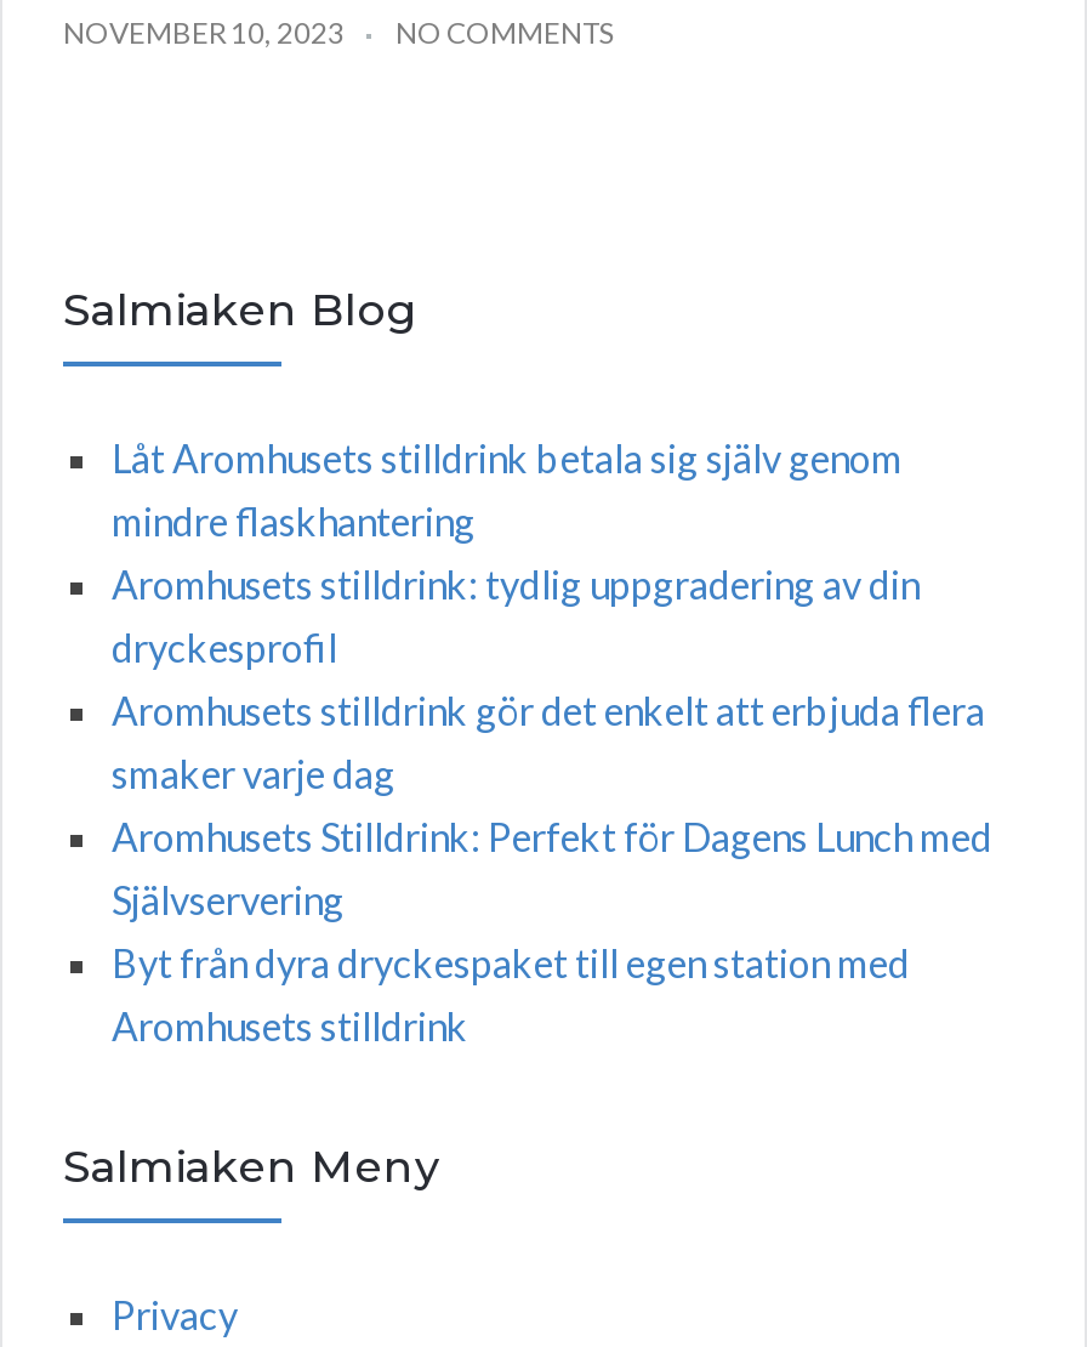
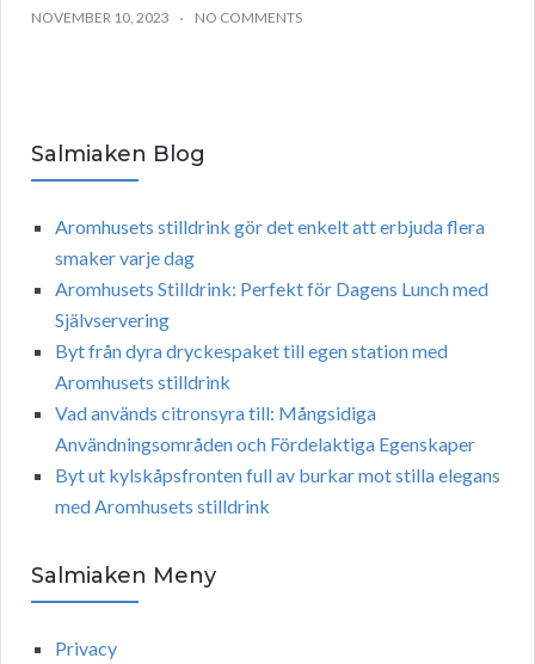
[112,435,920,670] Låt Aromhusets stilldrink betala sig själv genom | mindre flaskhantering | Aromhusets stilldrink: tydlig uppgradering av din | dryckesprofil -> none
moved [112,687,992,1049] -> [55,215,488,393]: Aromhusets stilldrink gör det enkelt att erbjuda flera | smaker varje dag | Aromhusets Stilldrink: Perfekt för Dagens Lunch med | Självservering | Byt från dyra dryckespaket till egen station med | Aromhusets stilldrink
none -> [55,401,500,517] Vad används citronsyra till: Mångsidiga | Användningsområden och Fördelaktiga Egenskaper | Byt ut kylskåpsfronten full av burkar mot stilla elegans | med Aromhusets stilldrink

